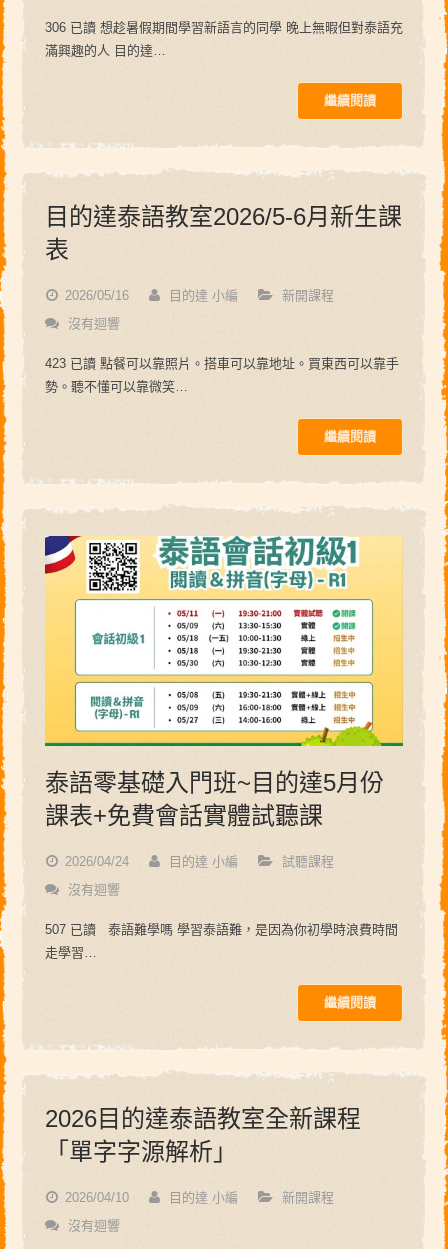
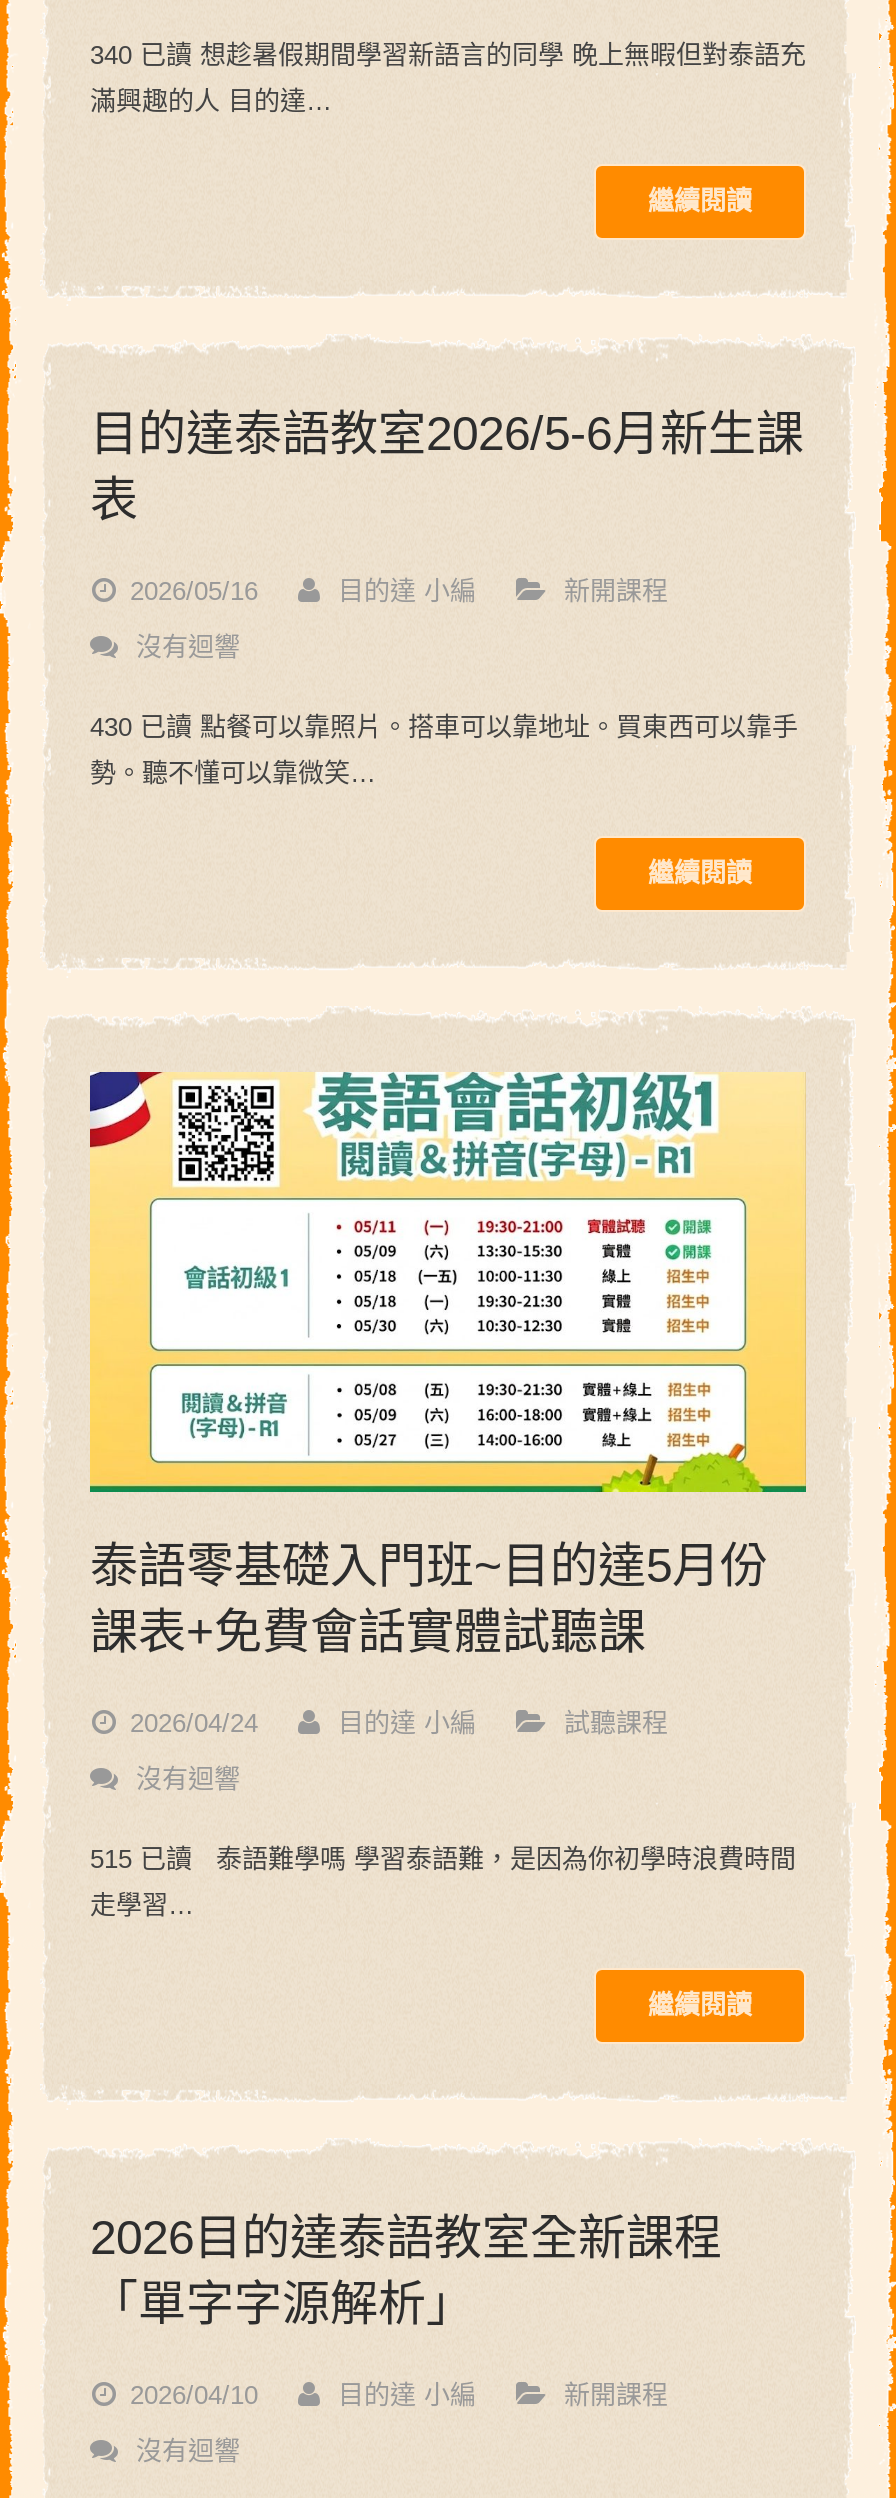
[45,20,403,35] 306 已讀 想趁暑假期間學習新語言的同學 晚上無暇但對泰語充 -> [90,40,806,70] 340 已讀 想趁暑假期間學習新語言的同學 晚上無暇但對泰語充
[45,356,399,371] 423 已讀 點餐可以靠照片。搭車可以靠地址。買東西可以靠手 -> [90,712,798,742] 430 已讀 點餐可以靠照片。搭車可以靠地址。買東西可以靠手
[45,922,398,937] 507 已讀 泰語難學嗎 學習泰語難，是因為你初學時浪費時間 -> [90,1844,796,1874] 515 已讀 泰語難學嗎 學習泰語難，是因為你初學時浪費時間

